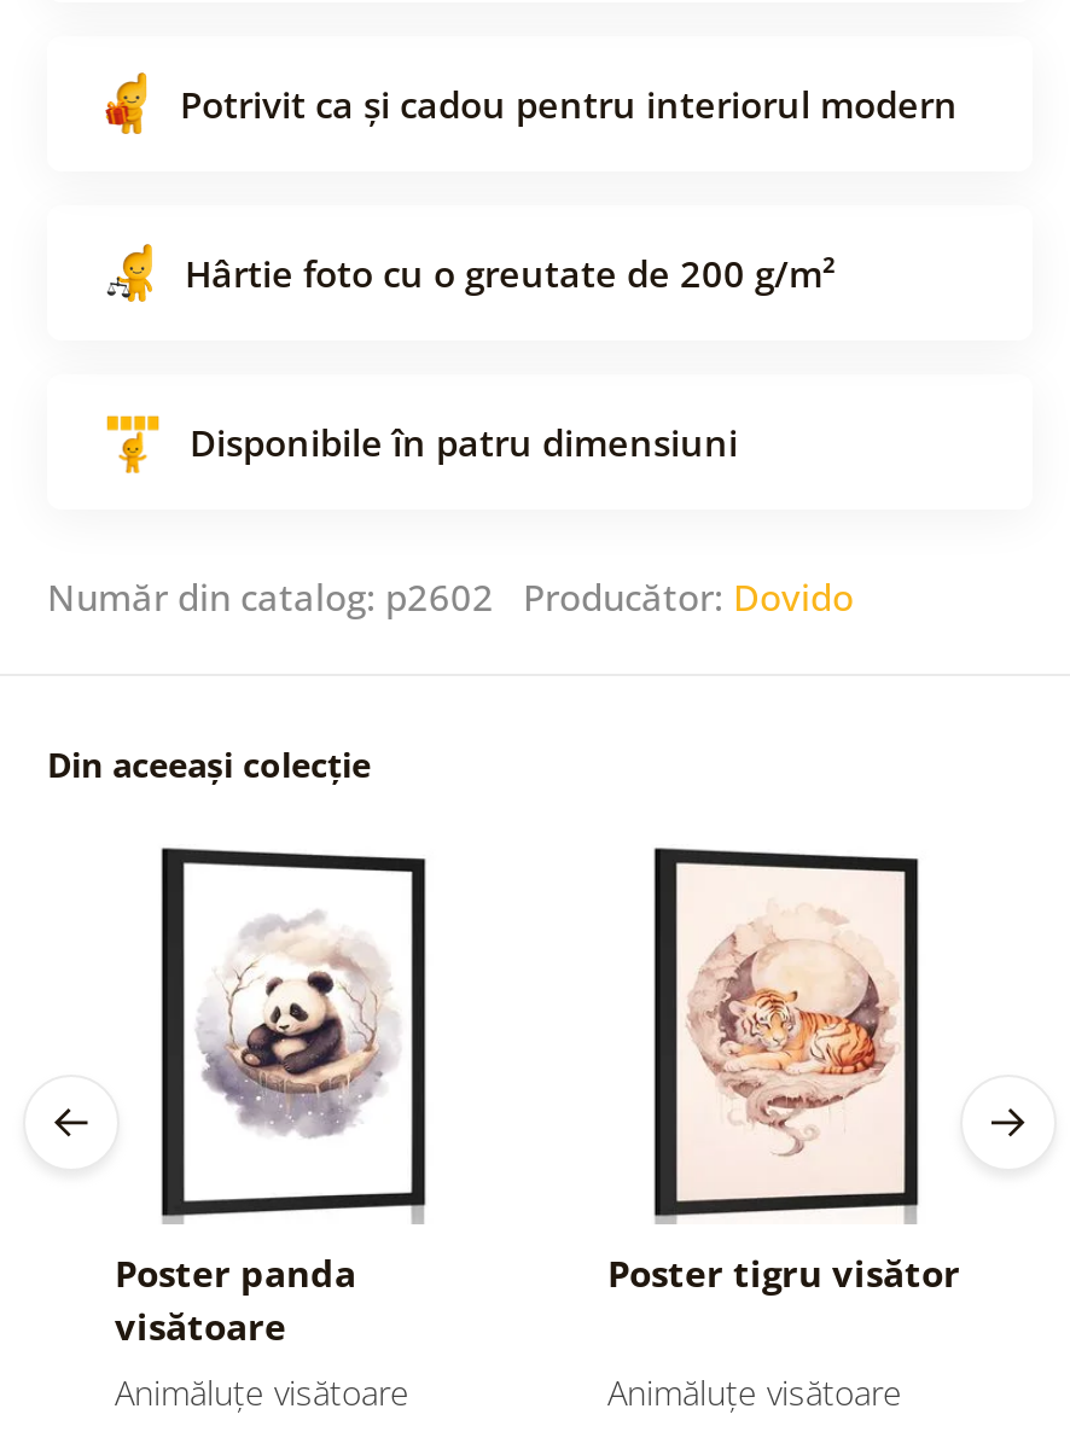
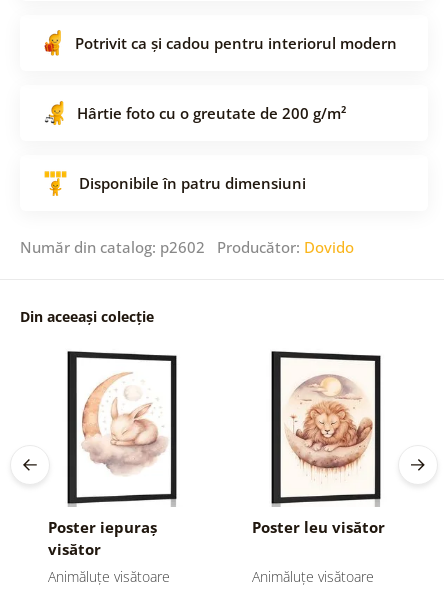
[197,898,402,1147] [image] -> [81,371,168,476] [image]
[607,906,960,1296] [image] | Poster tigru visător -> [252,374,385,537] [image] | Poster leu visător
[115,1248,356,1349] Poster panda | visătoare -> [48,517,157,559] Poster iepuraș | visător

